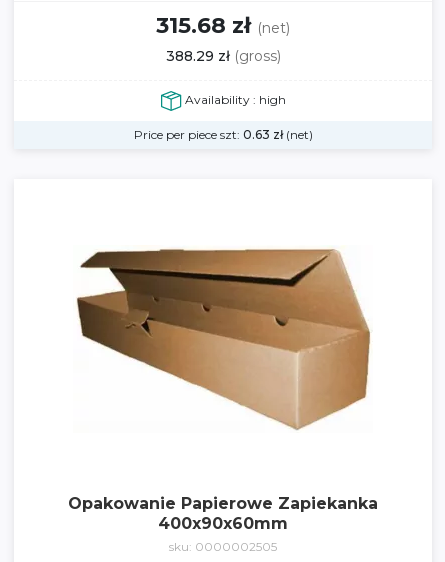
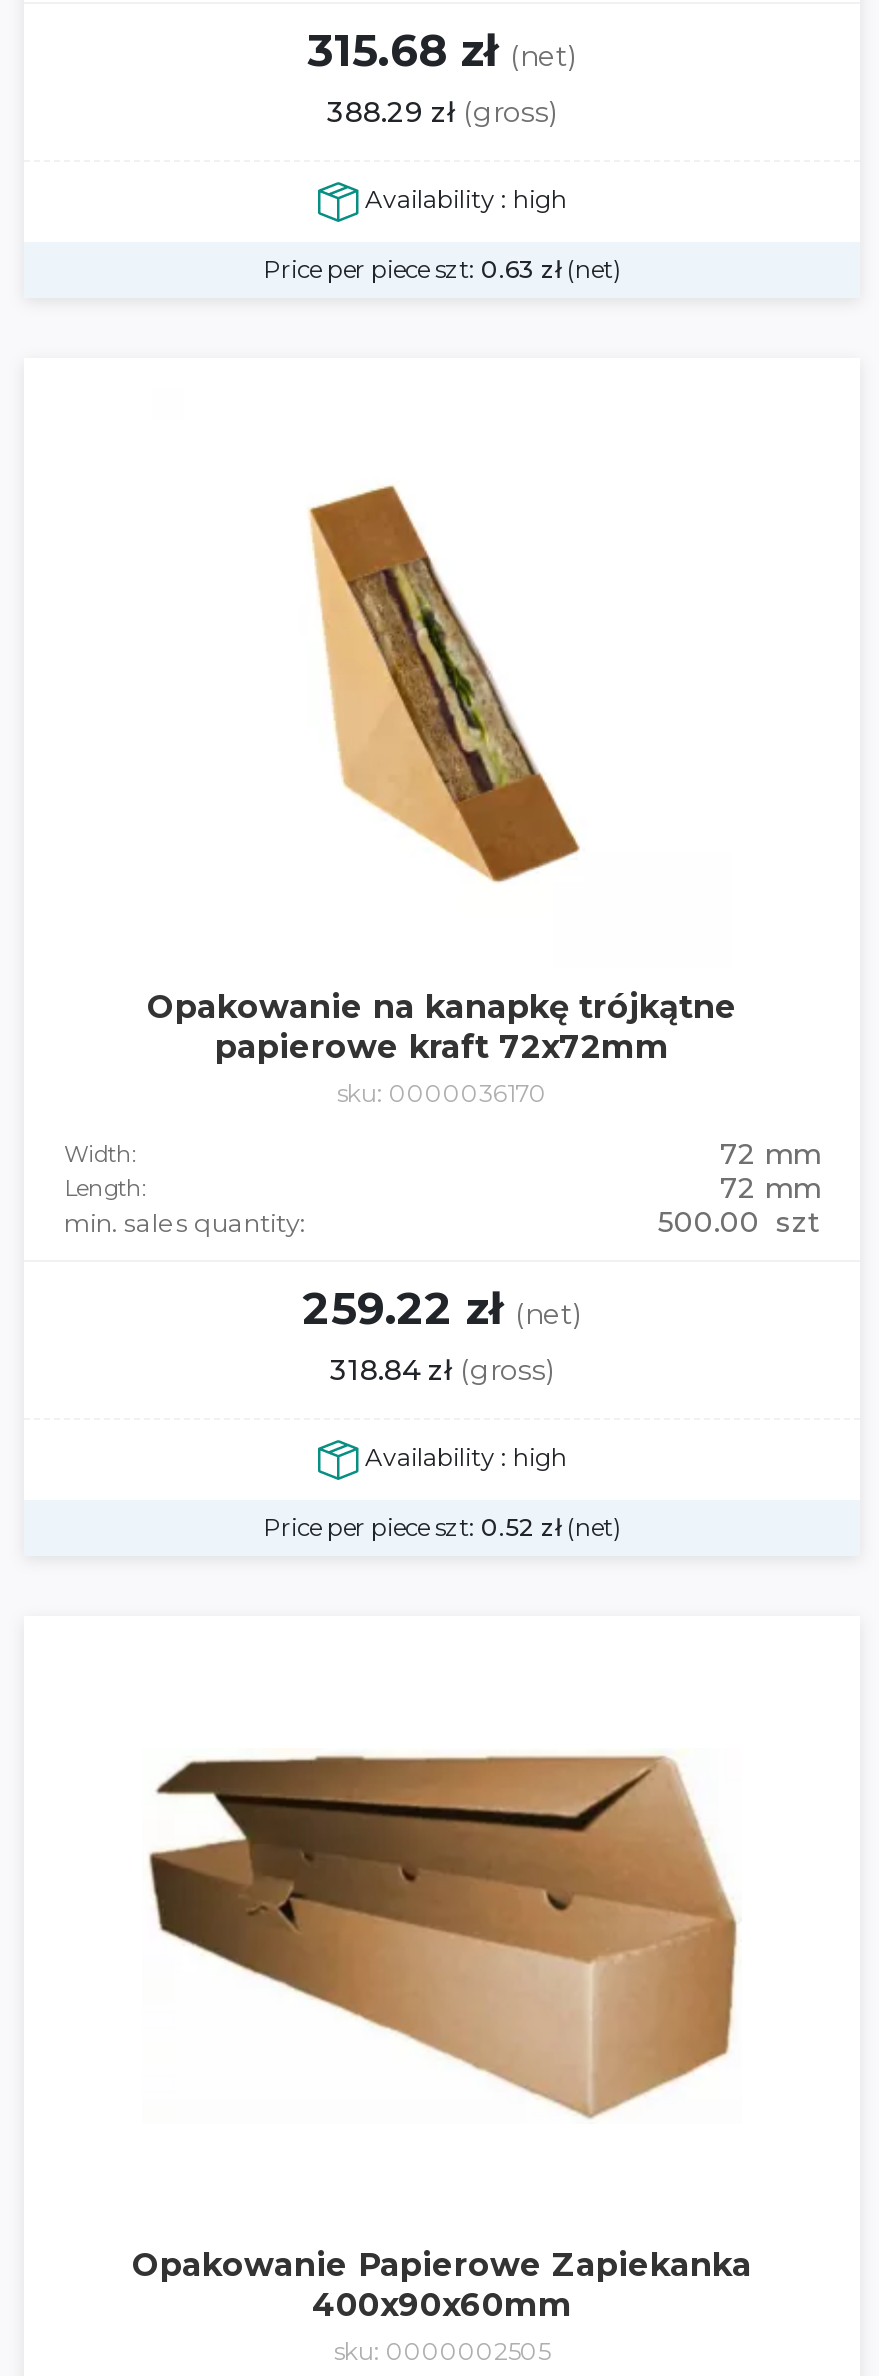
none -> [64,988,820,1542] Opakowanie na kanapkę trójkątne | papierowe kraft 72x72mm | sku: 0000036170 | Width: | 72 mm | Length: | 72 mm | min. sales quantity: | 500.00 szt | 259.22 zł (net) | 318.84 zł (gross) | Availability : high | Price per piece szt: 0.52 zł (net)
none -> [308,484,580,884] [image]

